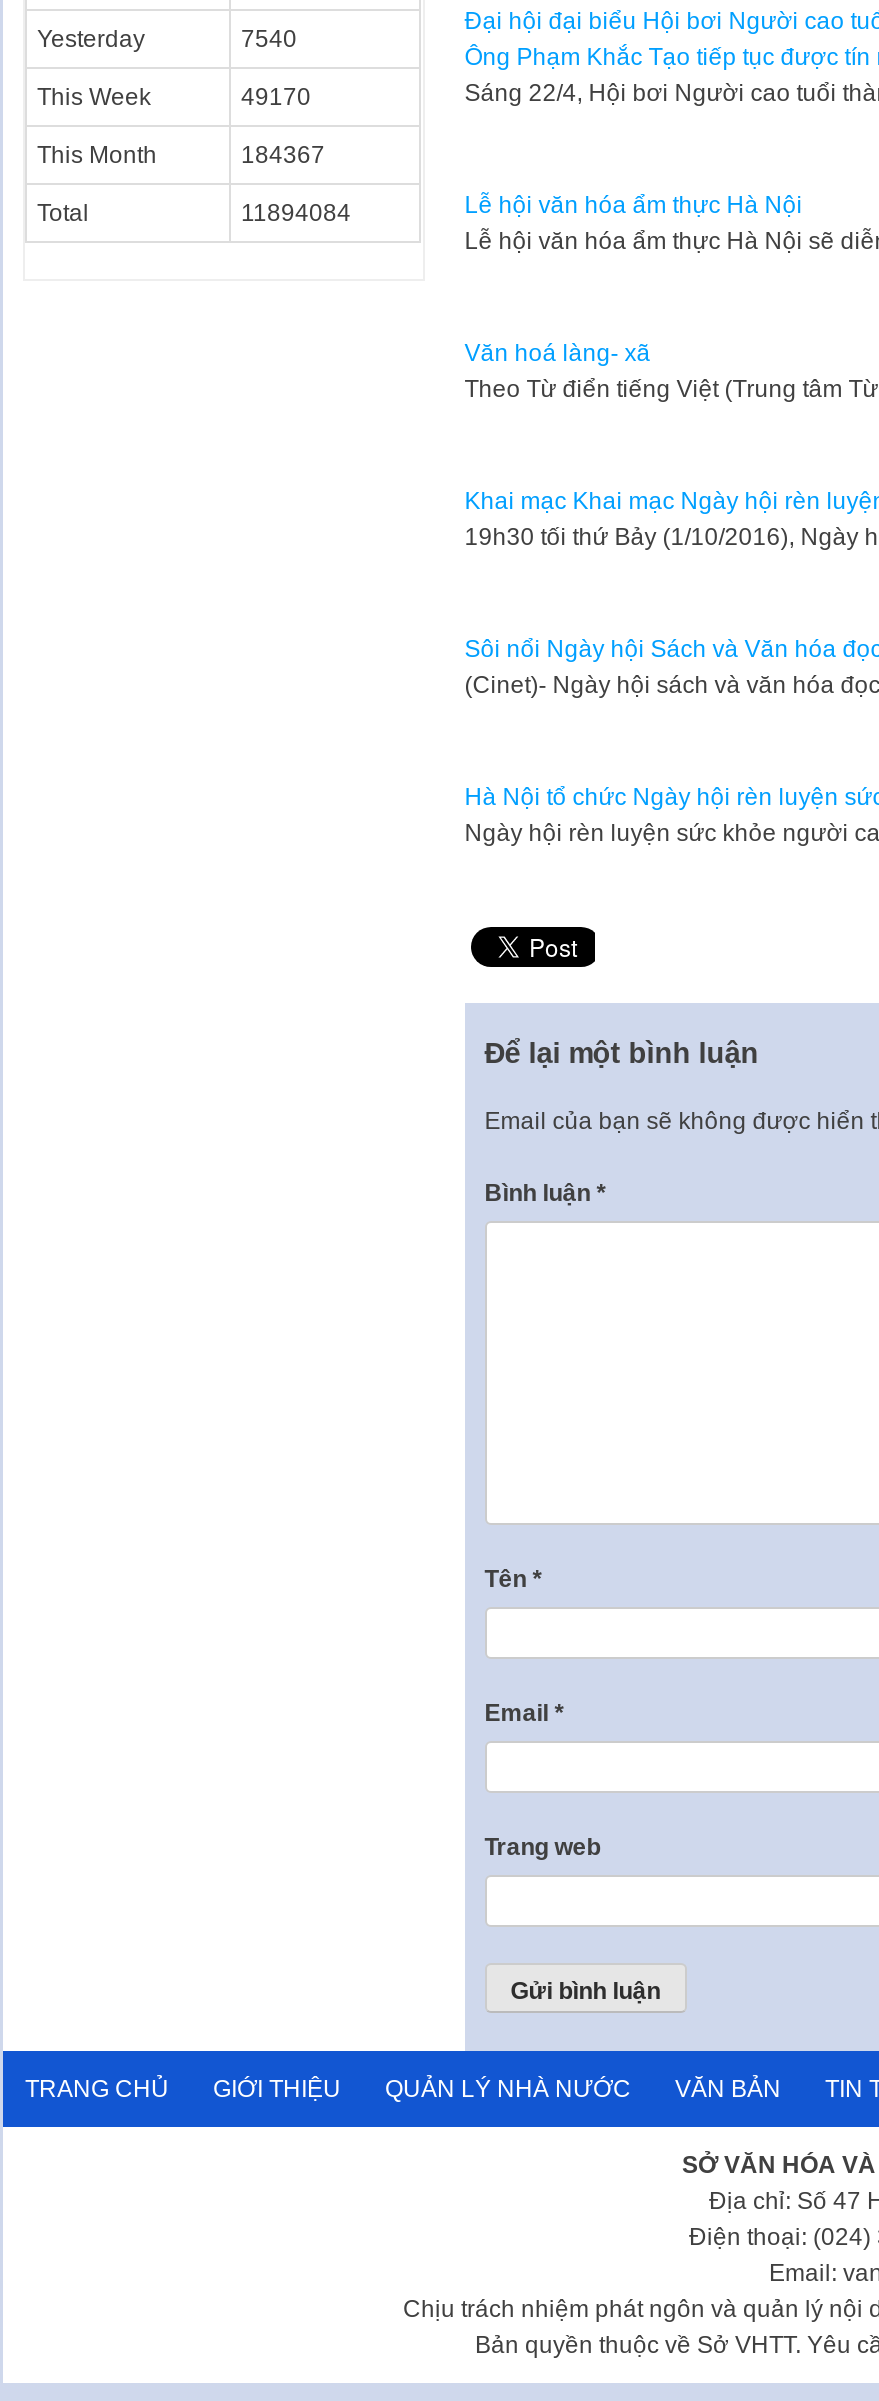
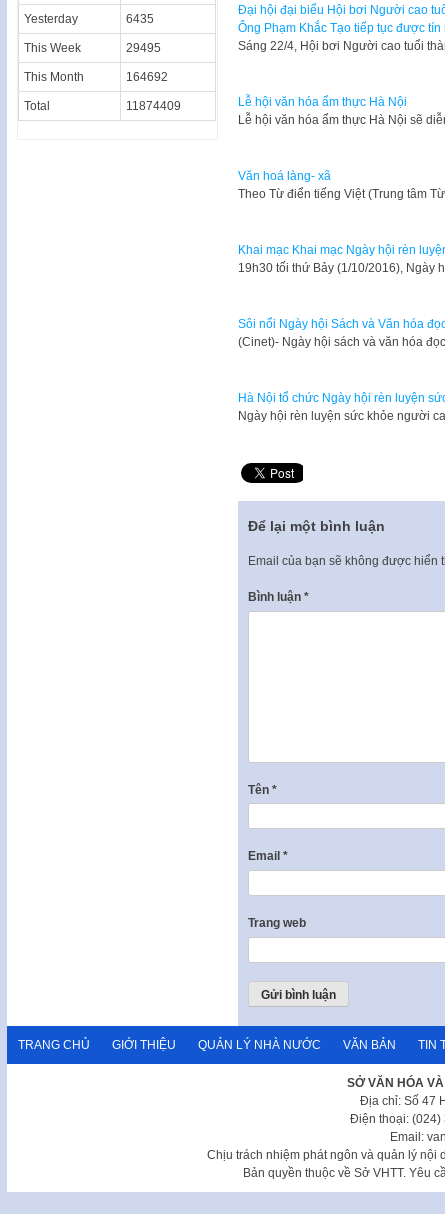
[241,25,297,53] 7540 -> [126,12,154,26] 6435
[241,83,311,111] 49170 -> [126,41,161,55] 29495
[241,141,325,169] 184367 -> [126,70,168,84] 164692
[241,199,351,227] 11894084 -> [126,99,181,113] 11874409

